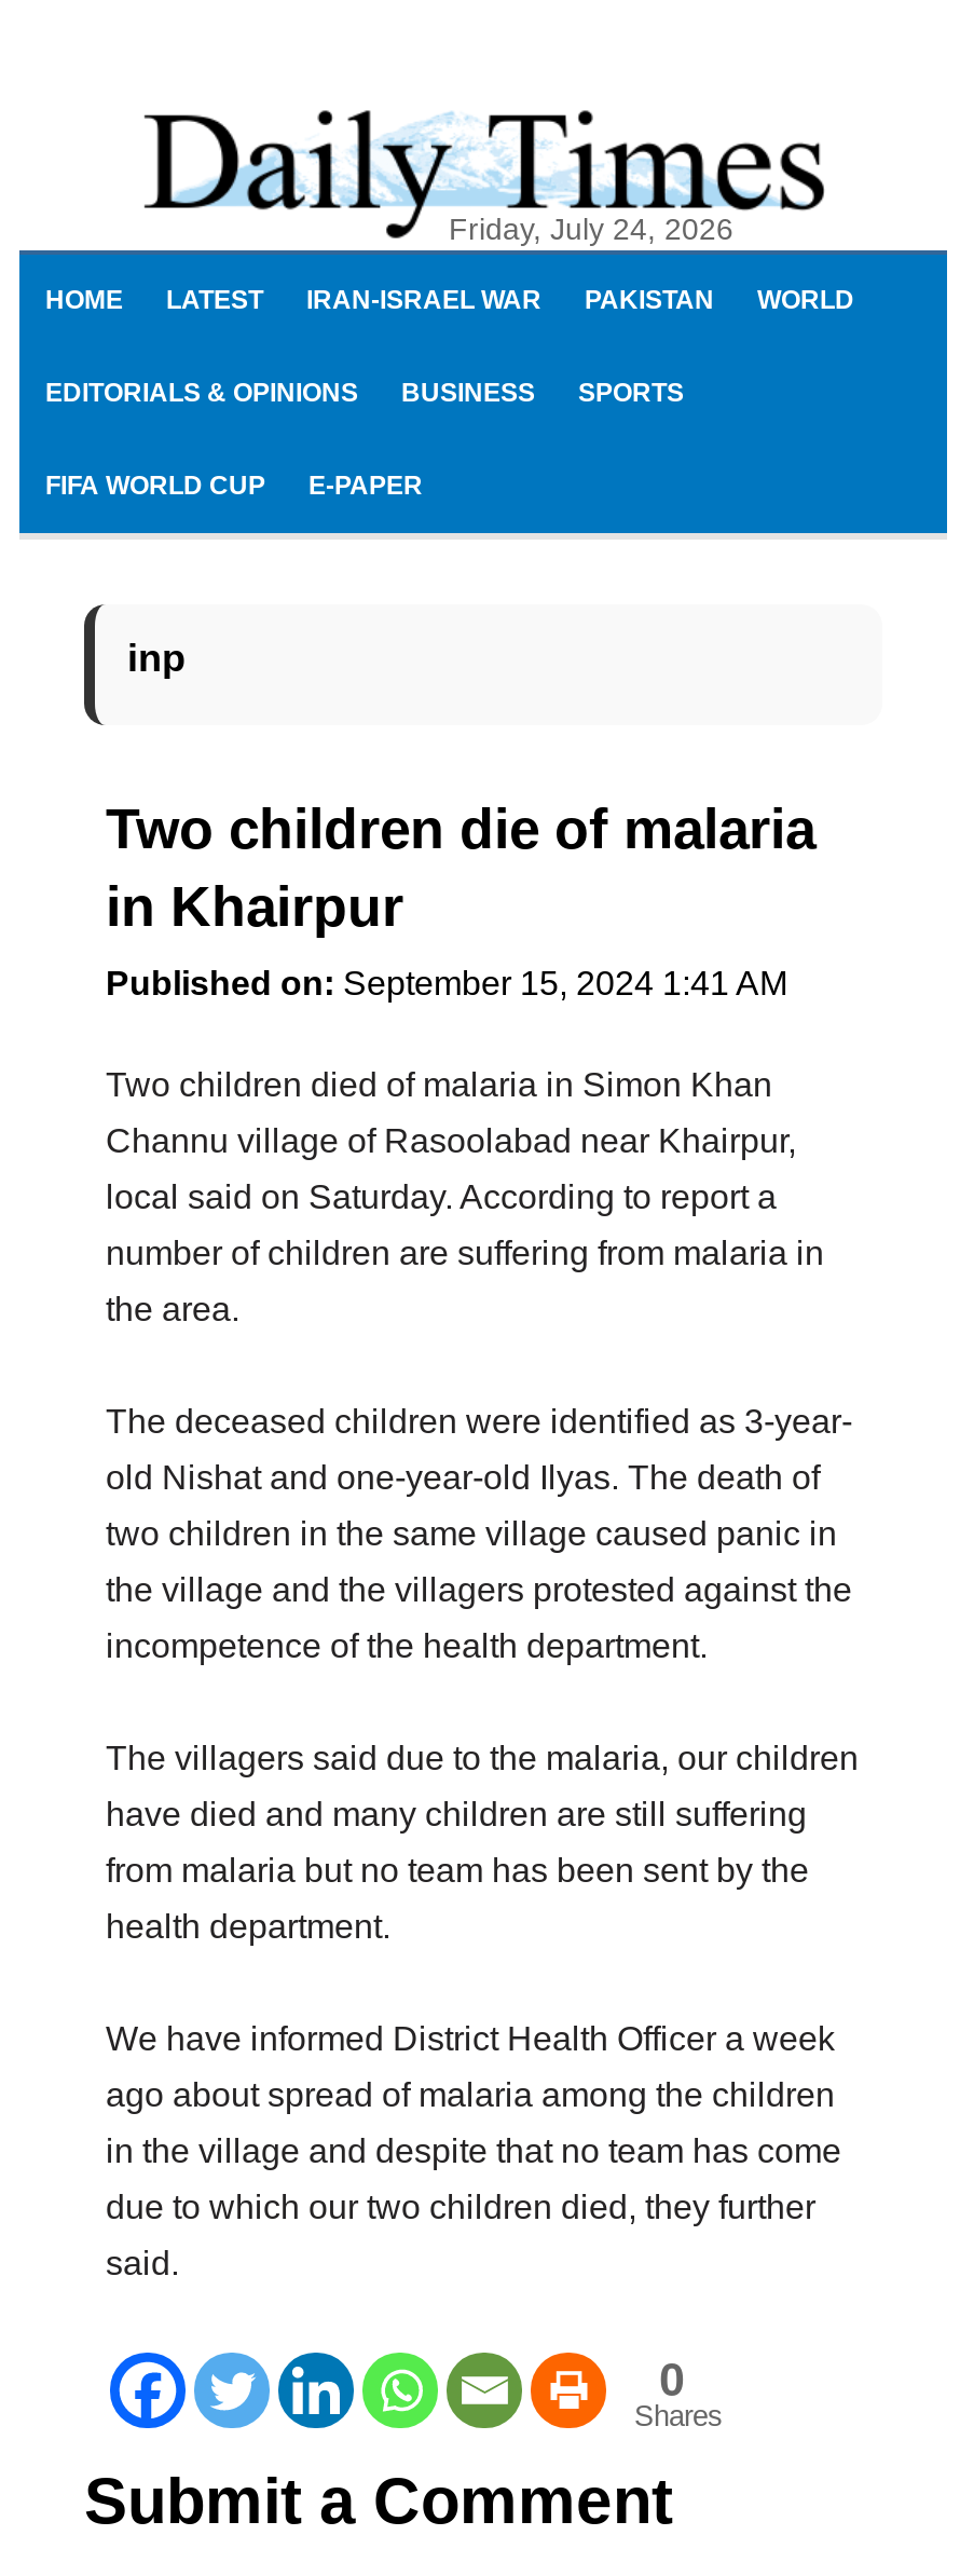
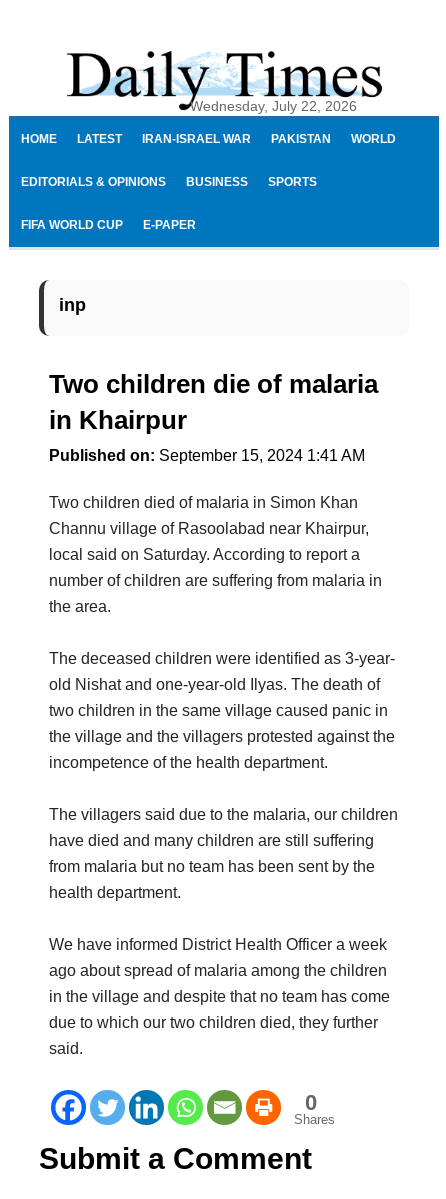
[449,212,733,246] Friday, July 24, 2026 -> [190,98,357,114] Wednesday, July 22, 2026

